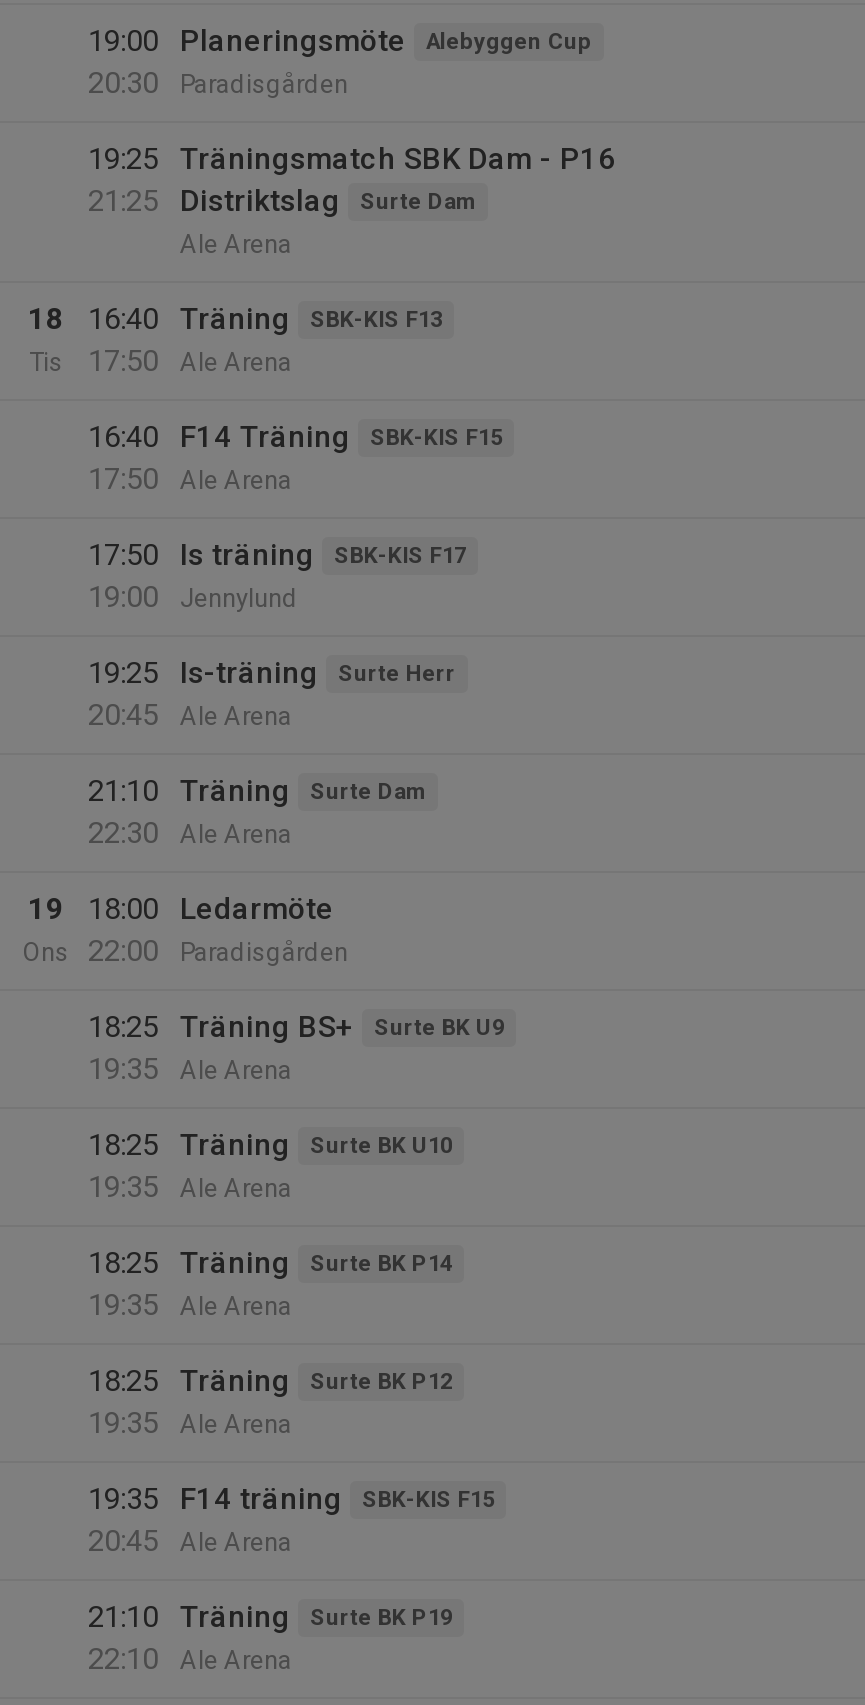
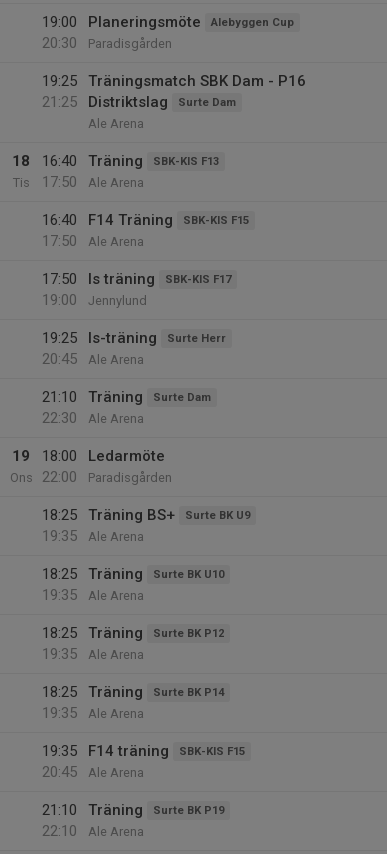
[88,1245,452,1281] 18:25 Träning Surte BK P14 -> [42,624,224,642] 18:25 Träning Surte BK P12
[88,1363,452,1399] 18:25 Träning Surte BK P12 -> [42,683,224,701] 18:25 Träning Surte BK P14

